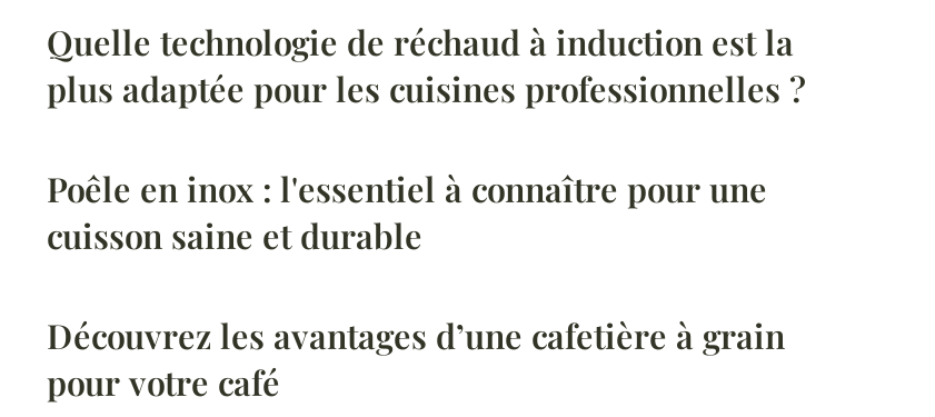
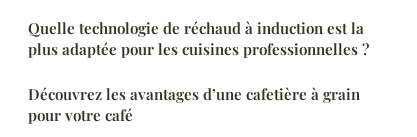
[47,167,767,258] Poêle en inox : l'essentiel à connaître pour une | cuisson saine et durable -> none

